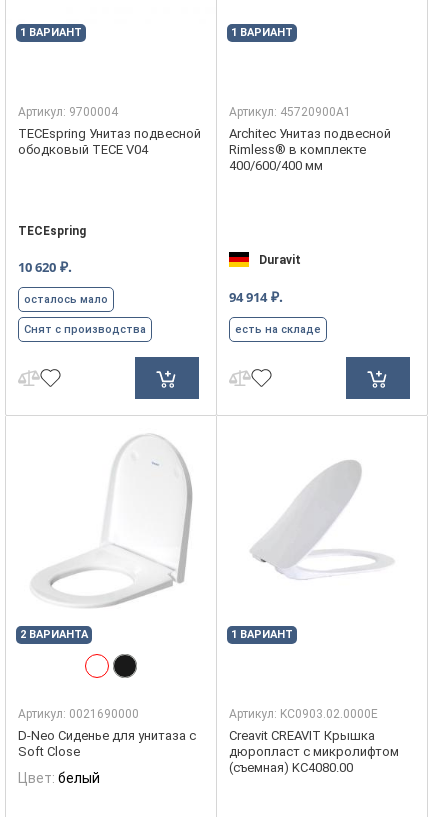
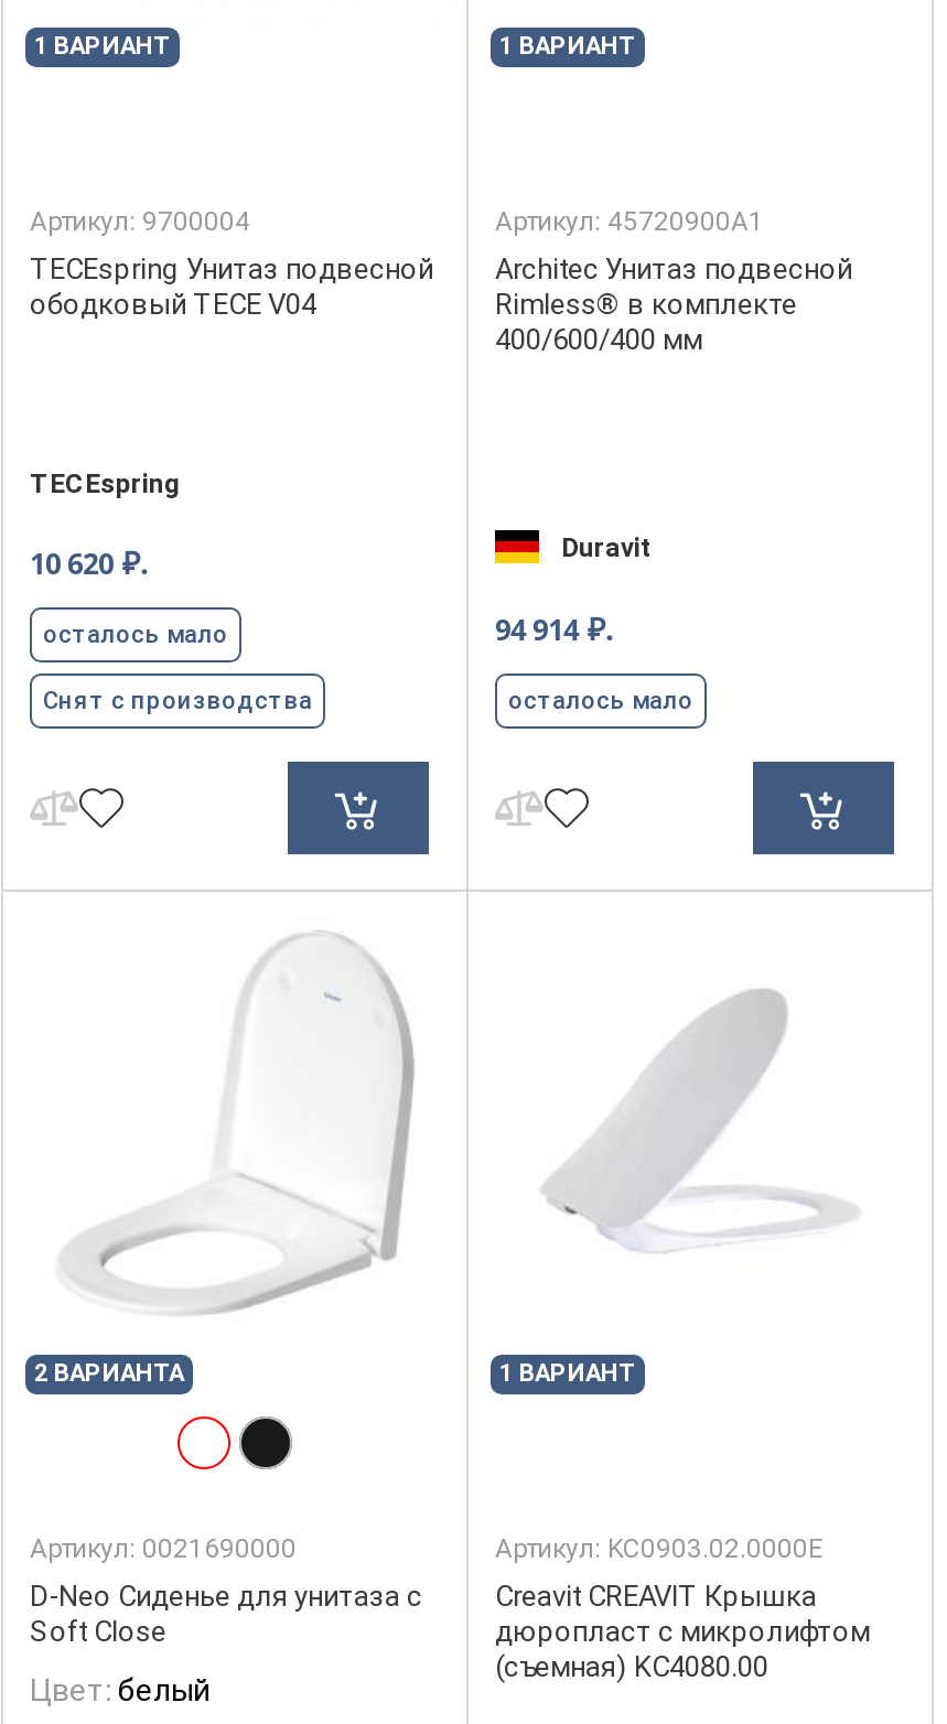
[235,323,321,336] есть на складе -> [508,687,693,715] осталось мало

